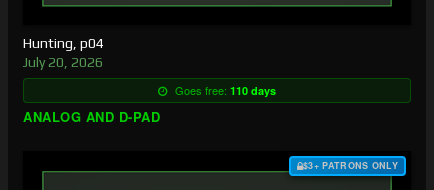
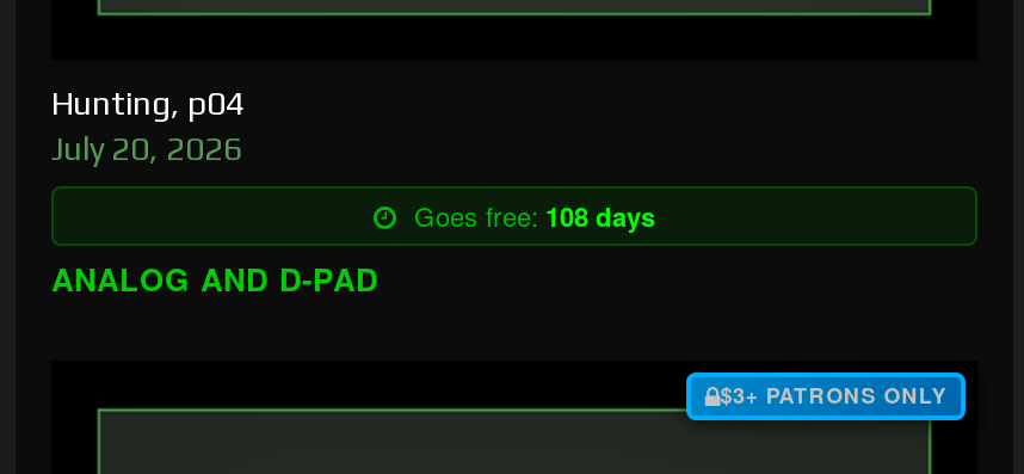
[172,82,276,98] Goes free: 110 days -> [407,197,655,235] Goes free: 108 days

